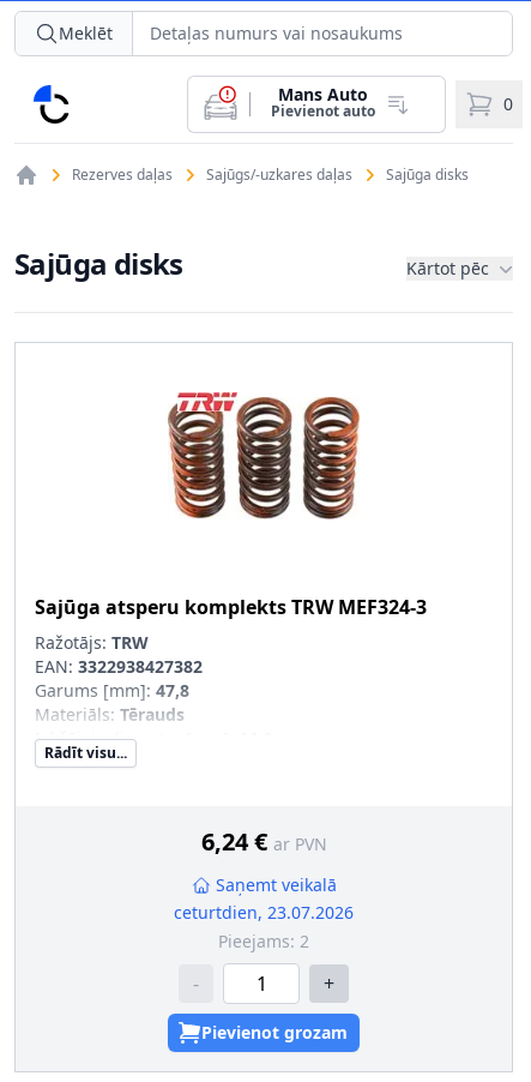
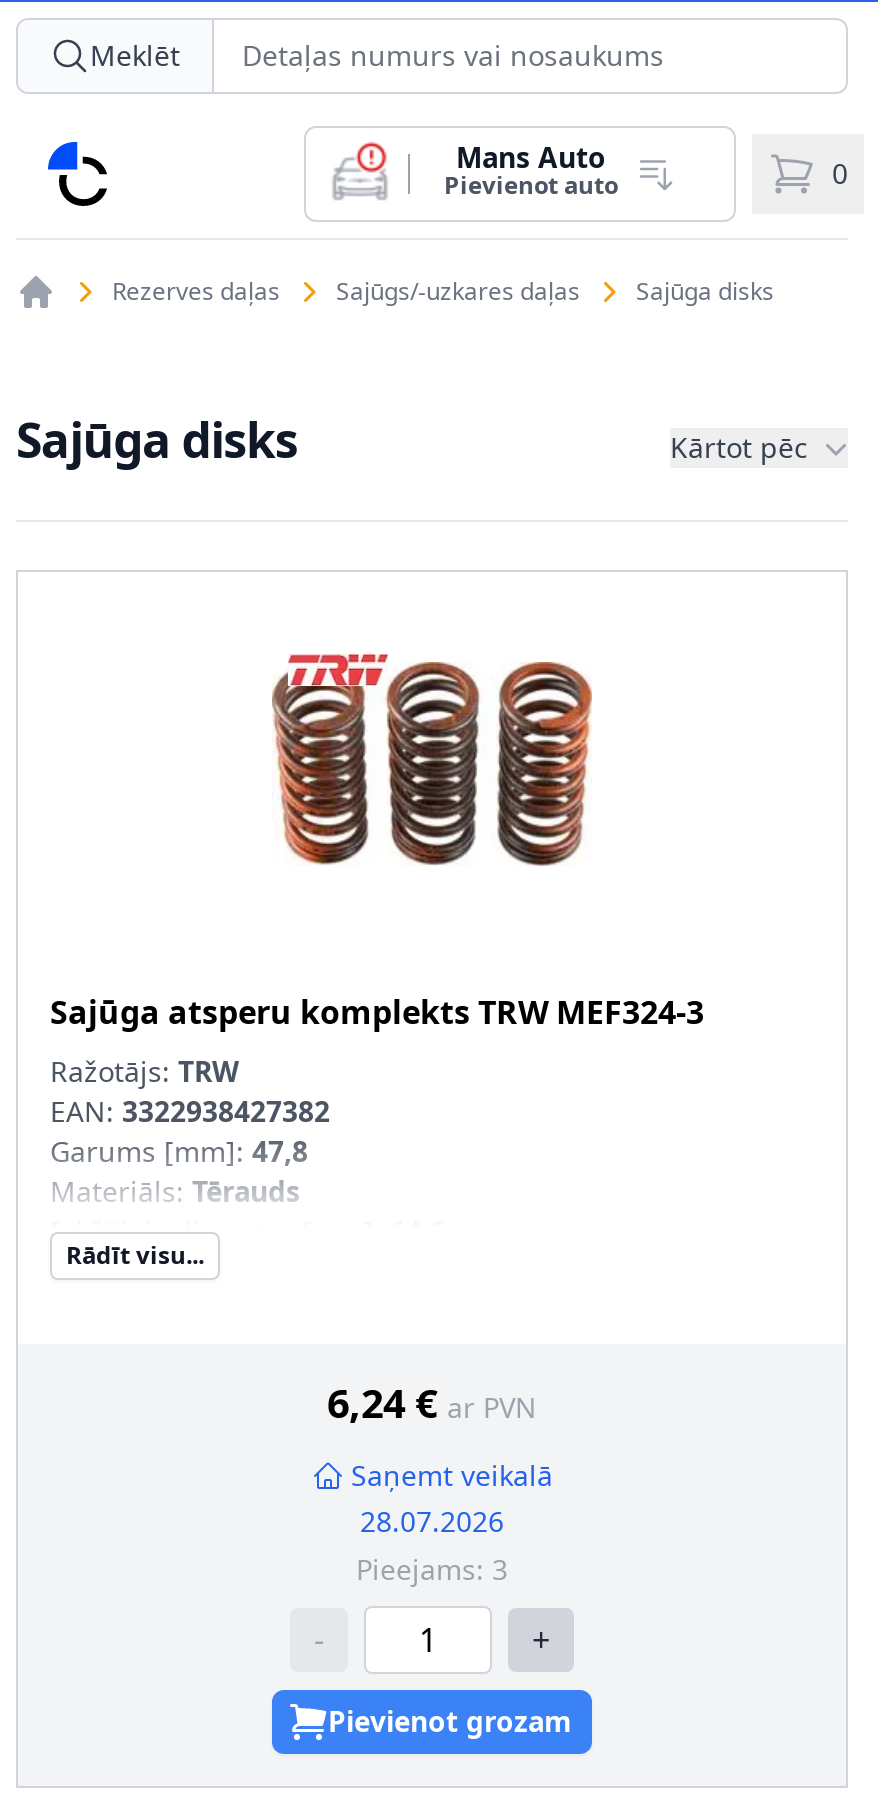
[174,901,354,952] ceturtdien, 23.07.2026 | Pieejams: 2 -> [356,1502,508,1588] 28.07.2026 | Pieejams: 3

